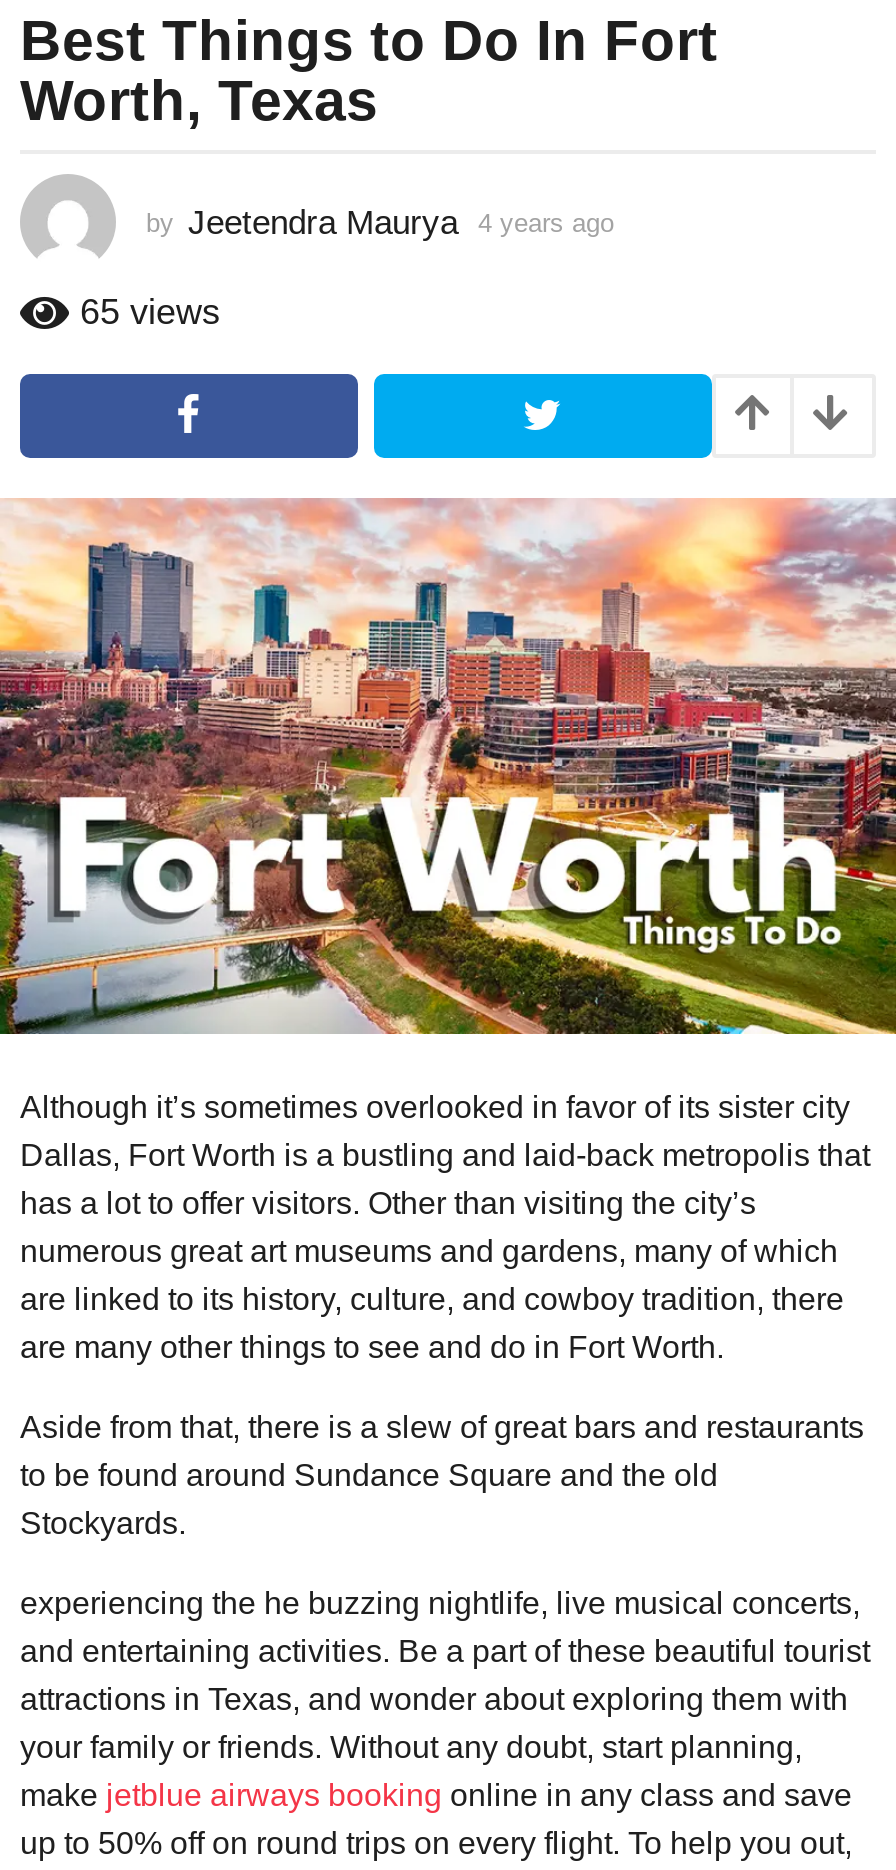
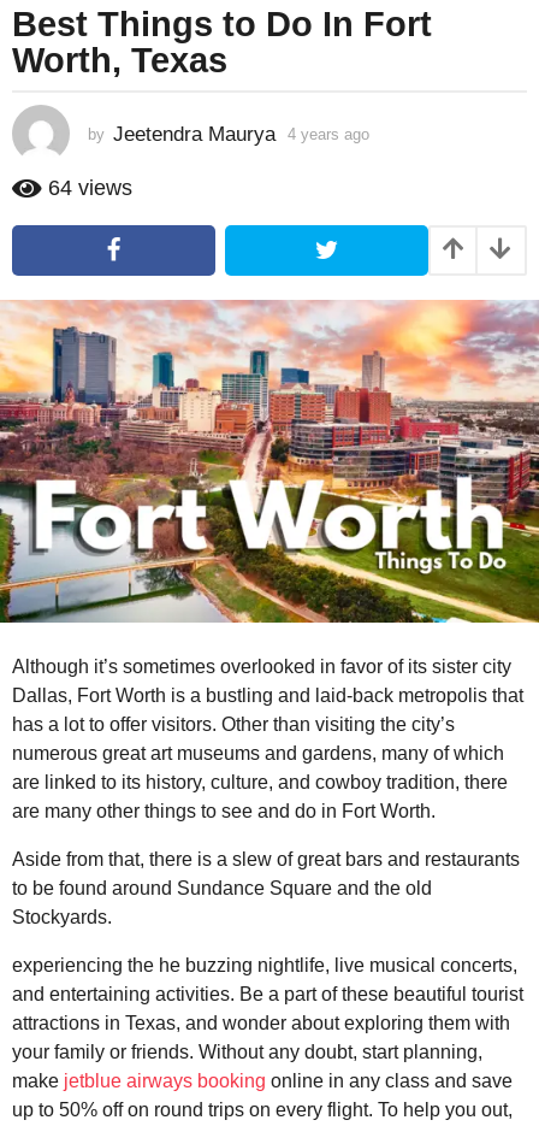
[80,291,220,331] 65 views -> [48,175,132,199] 64 views

